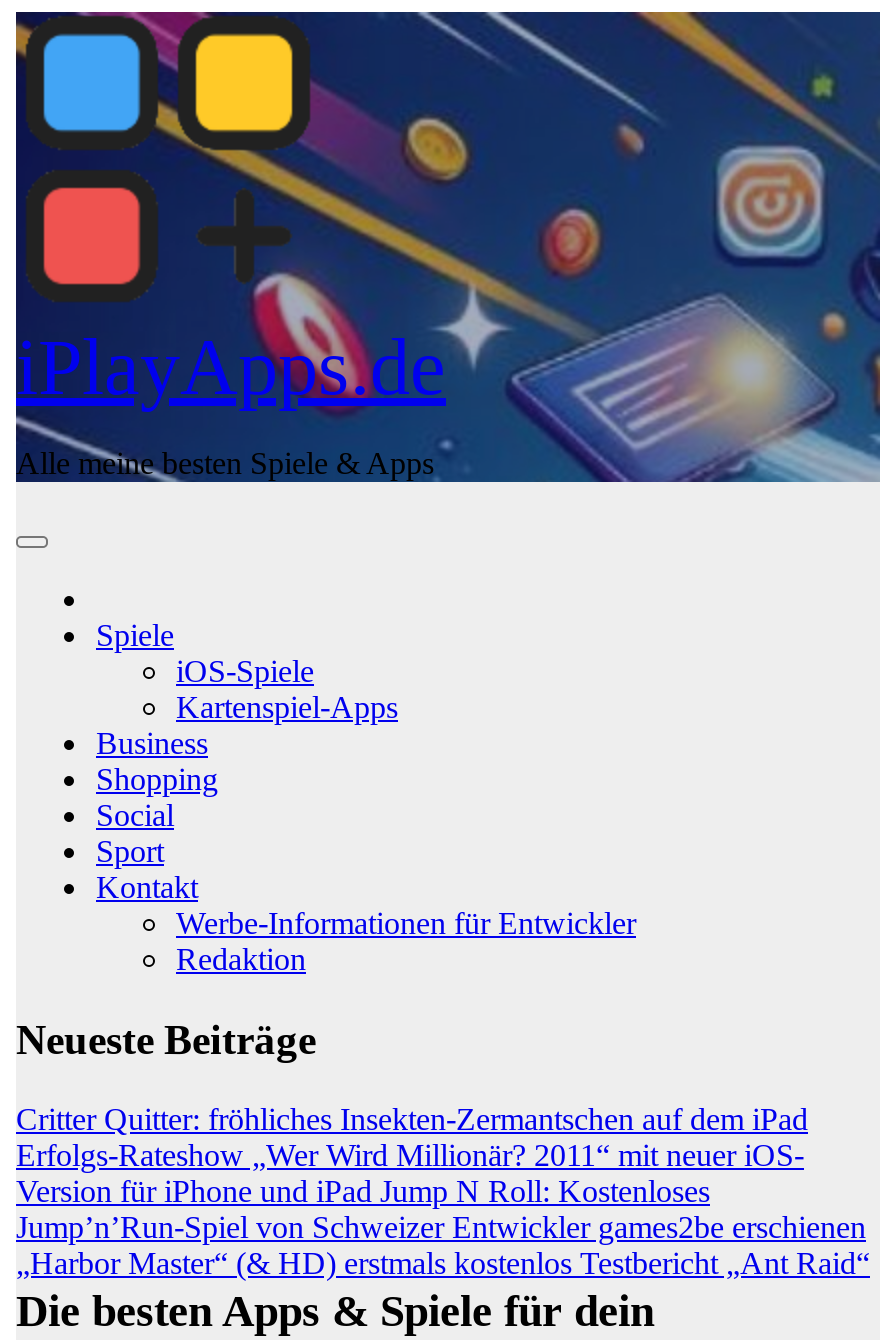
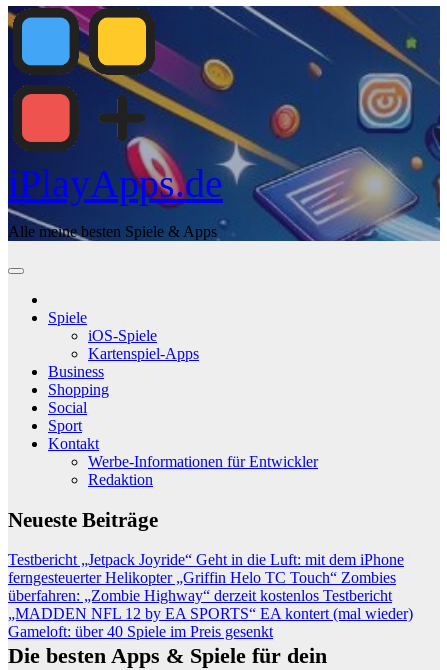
[16,1101,870,1279] Critter Quitter: fröhliches Insekten-Zermantschen auf dem iPad | Erfolgs-Rateshow „Wer Wird Millionär? 2011“ mit neuer iOS- | Version für iPhone und iPad Jump N Roll: Kostenloses | Jump’n’Run-Spiel von Schweizer Entwickler games2be erschienen | „Harbor Master“ (& HD) erstmals kostenlos Testbericht „Ant Raid“ -> [8,550,413,639] Testbericht „Jetpack Joyride“ Geht in die Luft: mit dem iPhone | ferngesteuerter Helikopter „Griffin Helo TC Touch“ Zombies | überfahren: „Zombie Highway“ derzeit kostenlos Testbericht | „MADDEN NFL 12 by EA SPORTS“ EA kontert (mal wieder) | Gameloft: über 40 Spiele im Preis gesenkt

